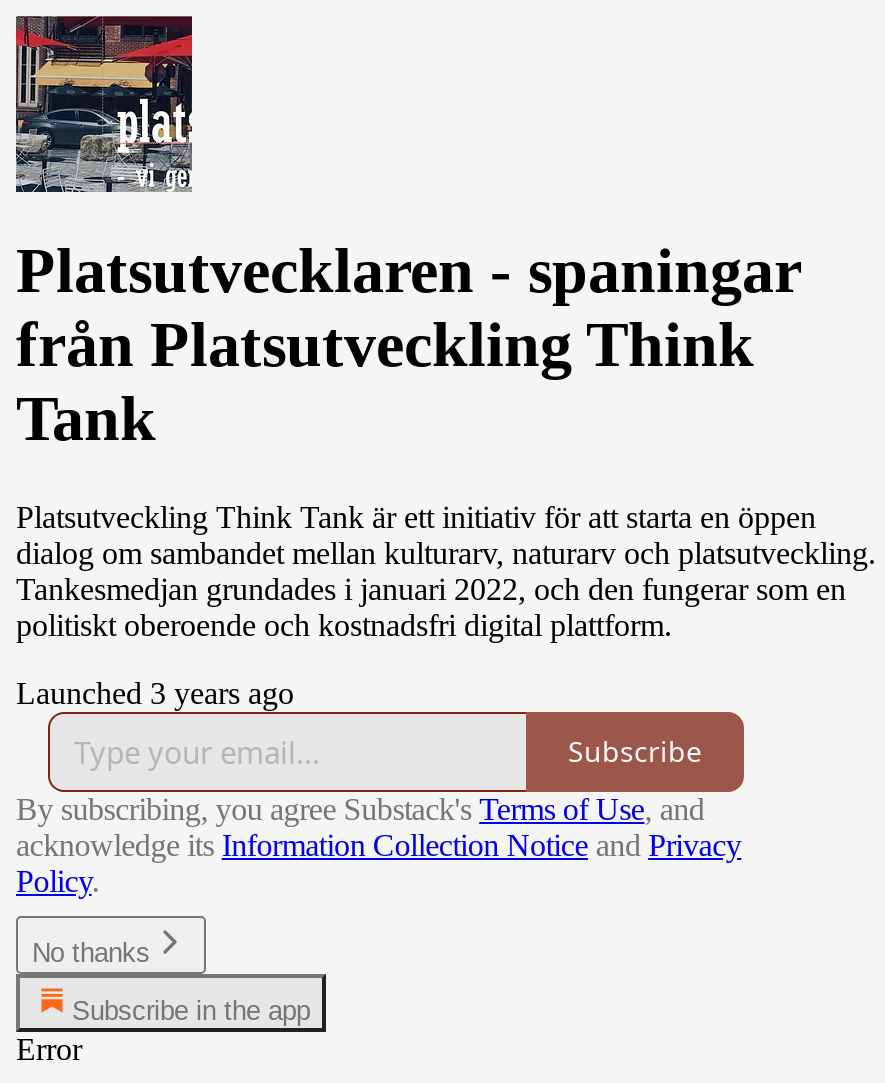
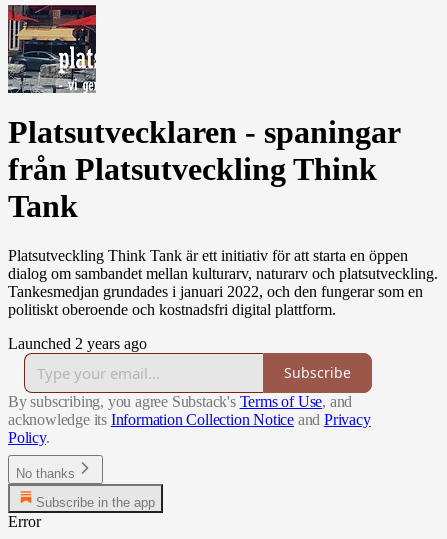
[16,676,294,710] Launched 3 years ago -> [8,335,147,352] Launched 2 years ago

